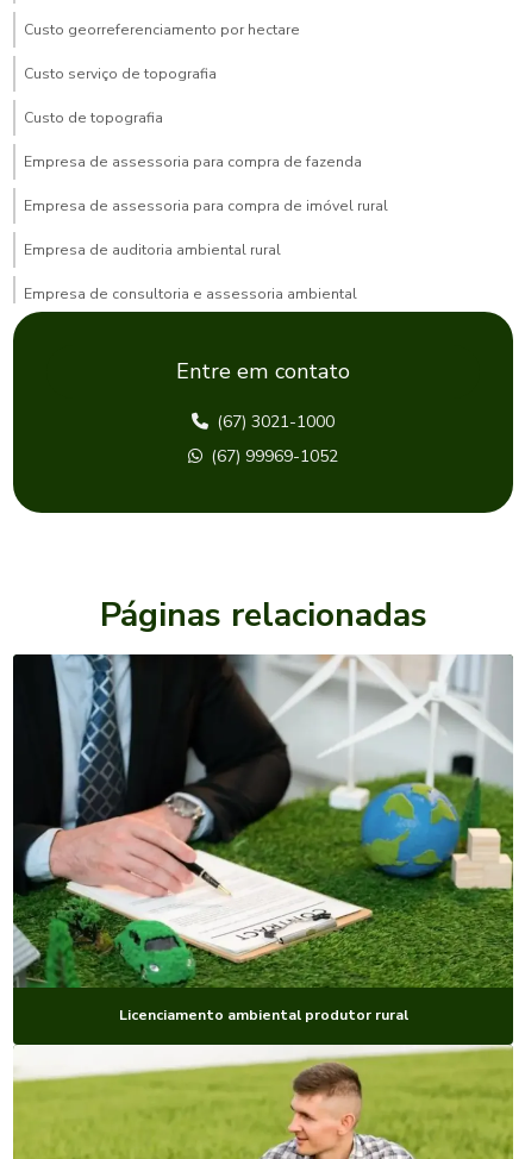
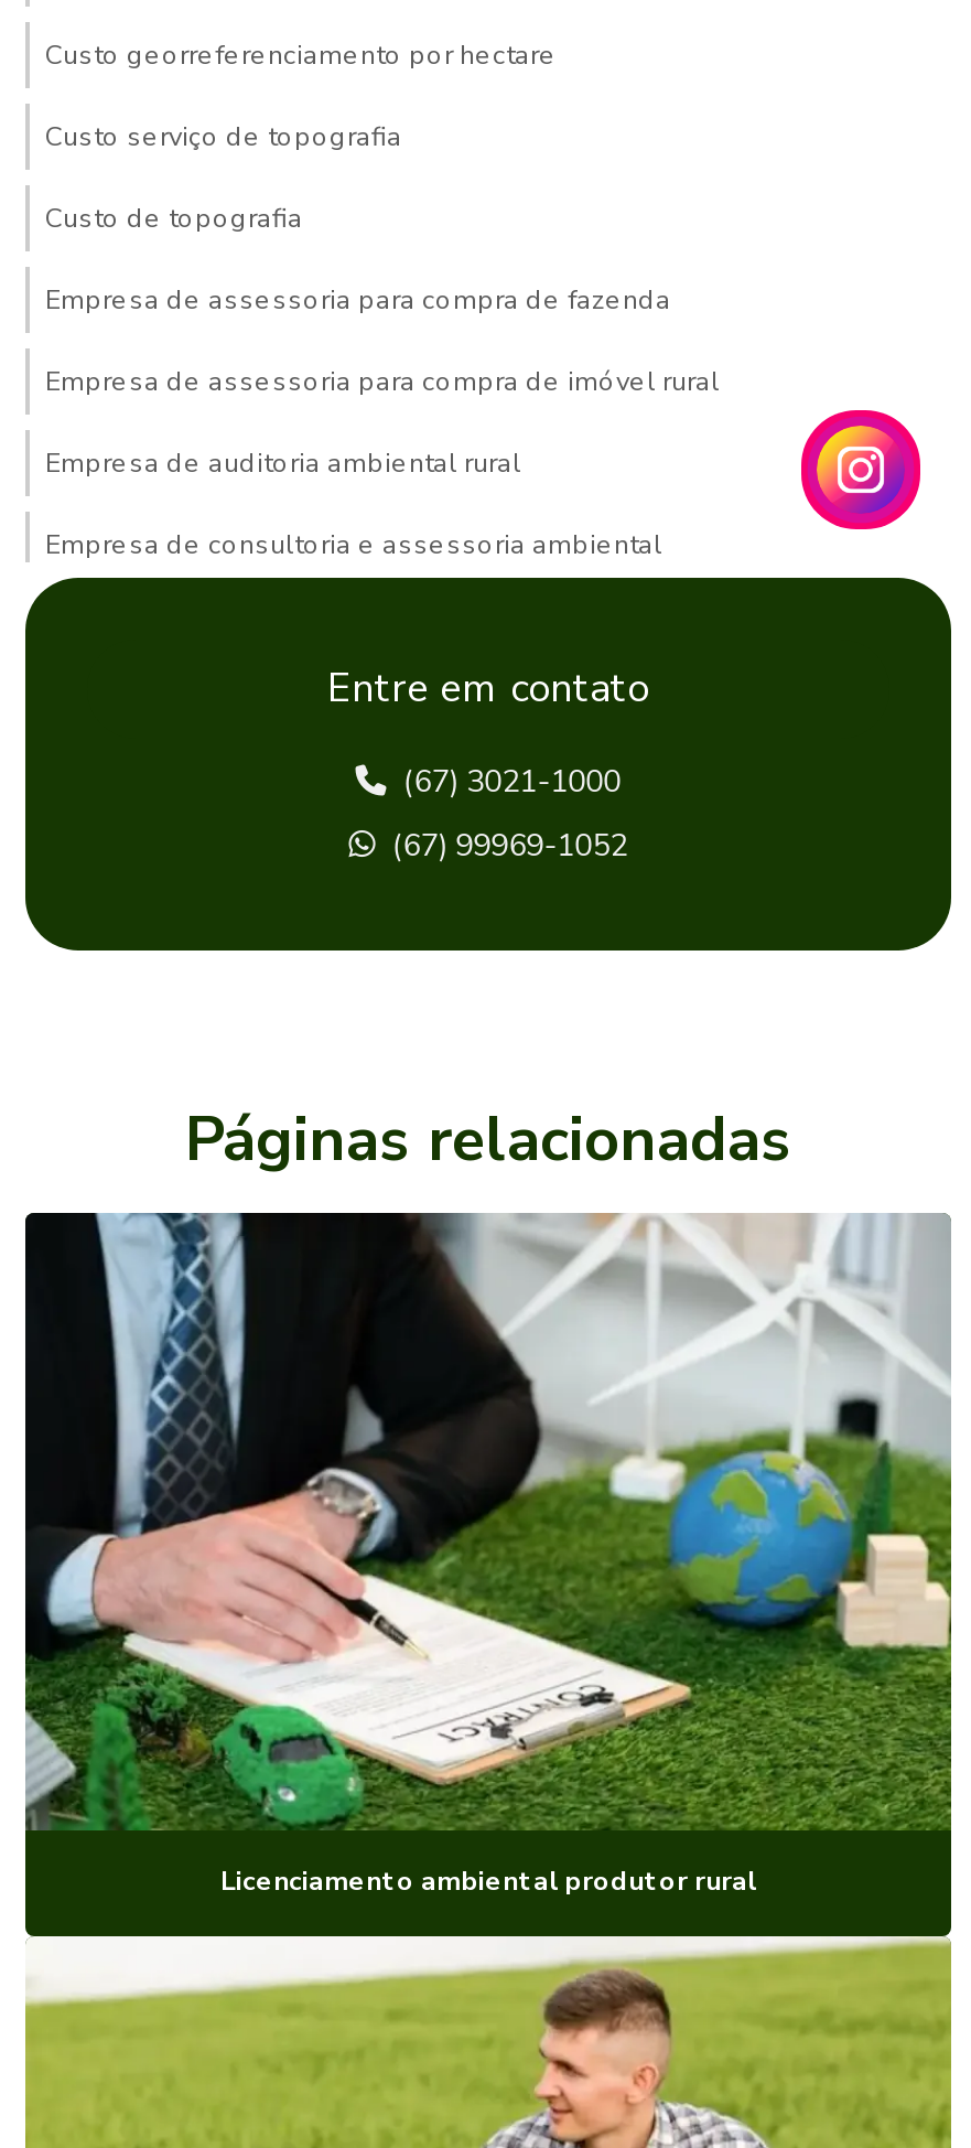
none -> [799,408,923,531] [image]

